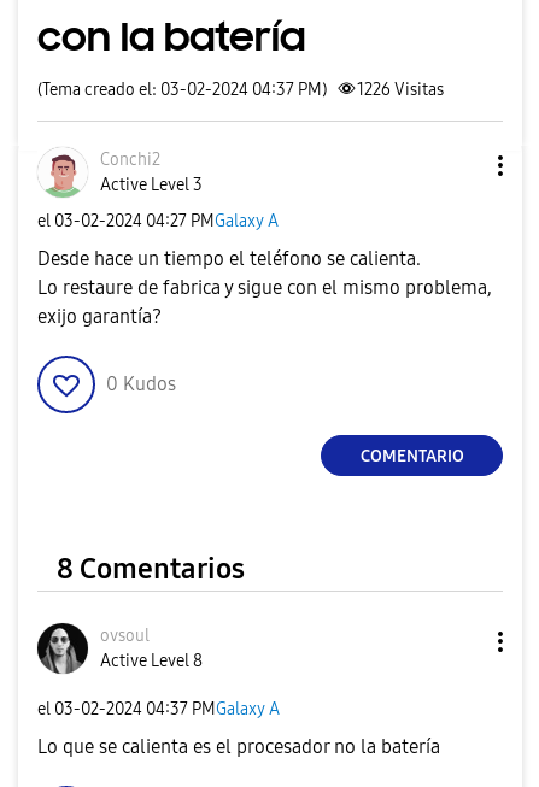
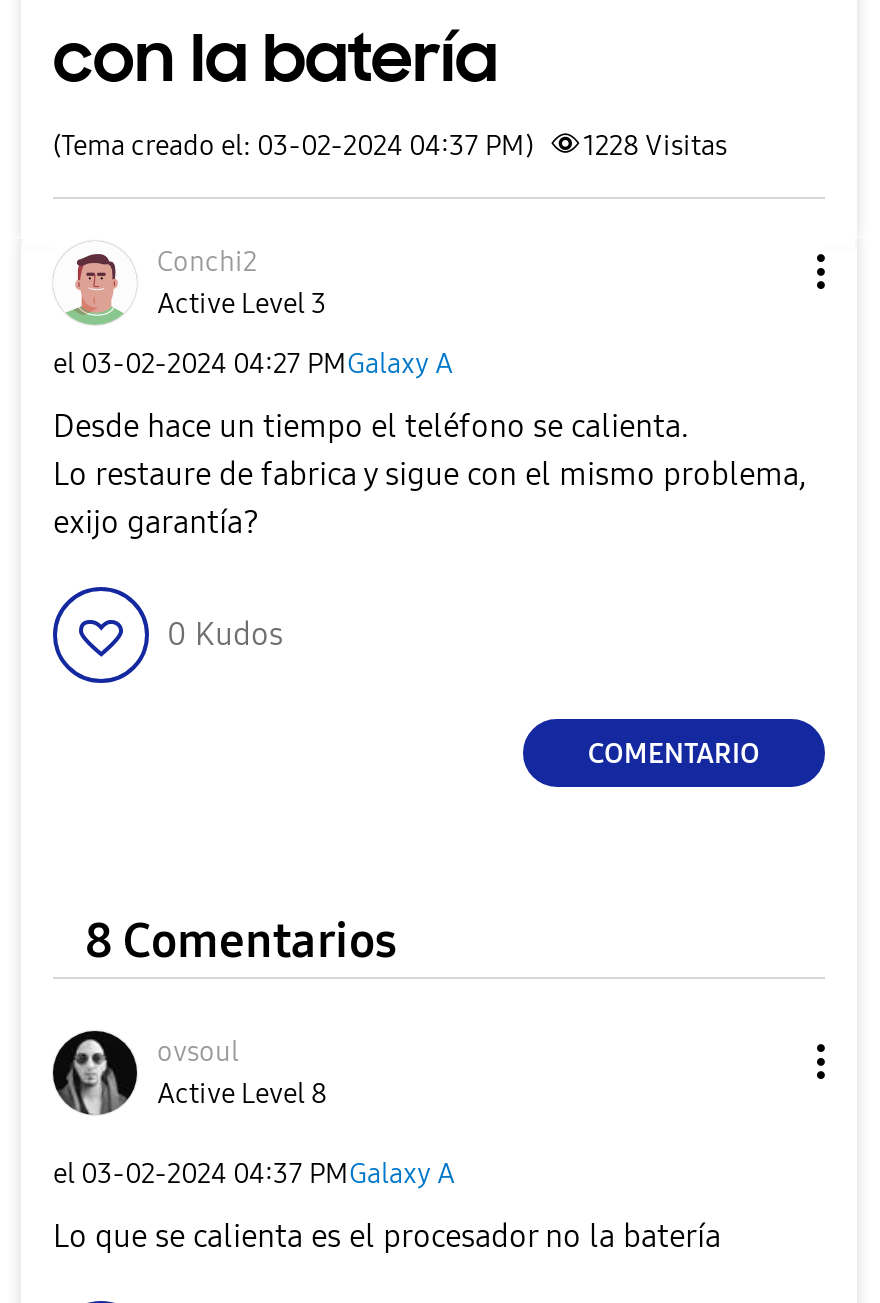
[37,80,444,100] (Tema creado el: 03-02-2024 04:37 PM) 1226 Visitas -> [53,129,727,163] (Tema creado el: 03-02-2024 04:37 PM) 1228 Visitas

